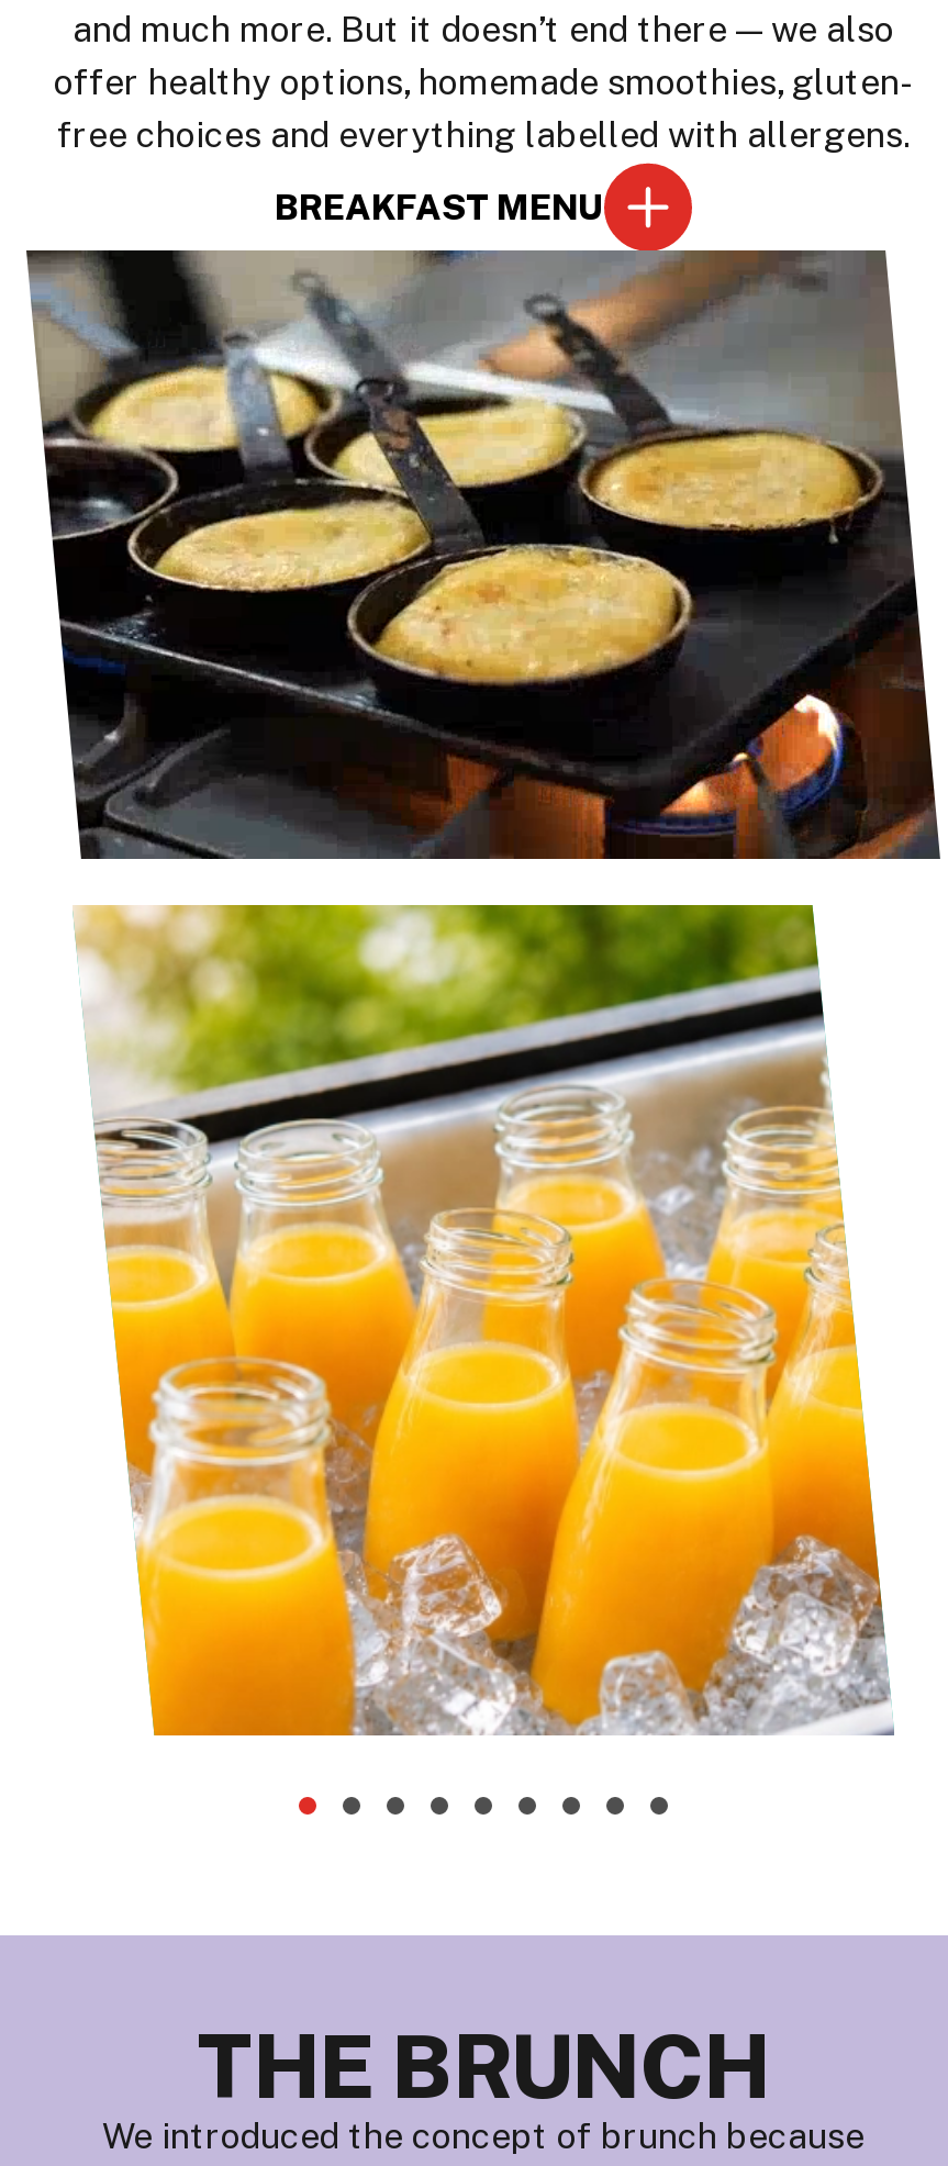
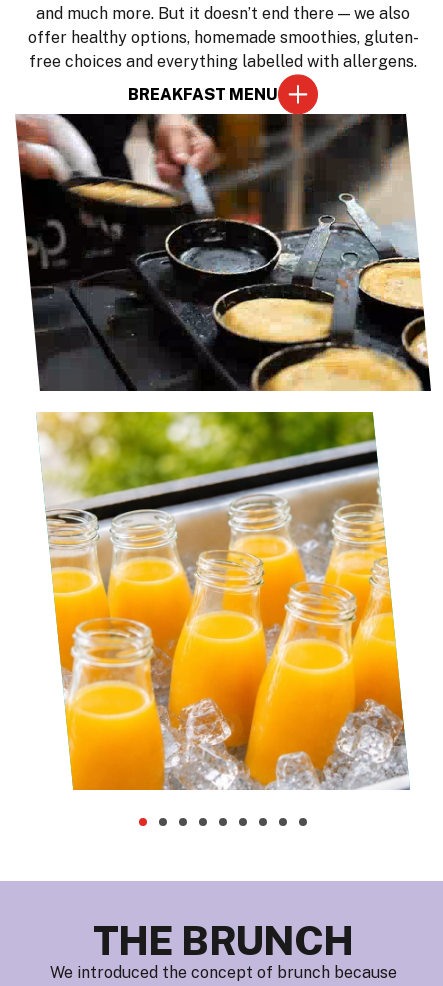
[26,248,938,861] [image] -> [16,113,430,392] [image]

